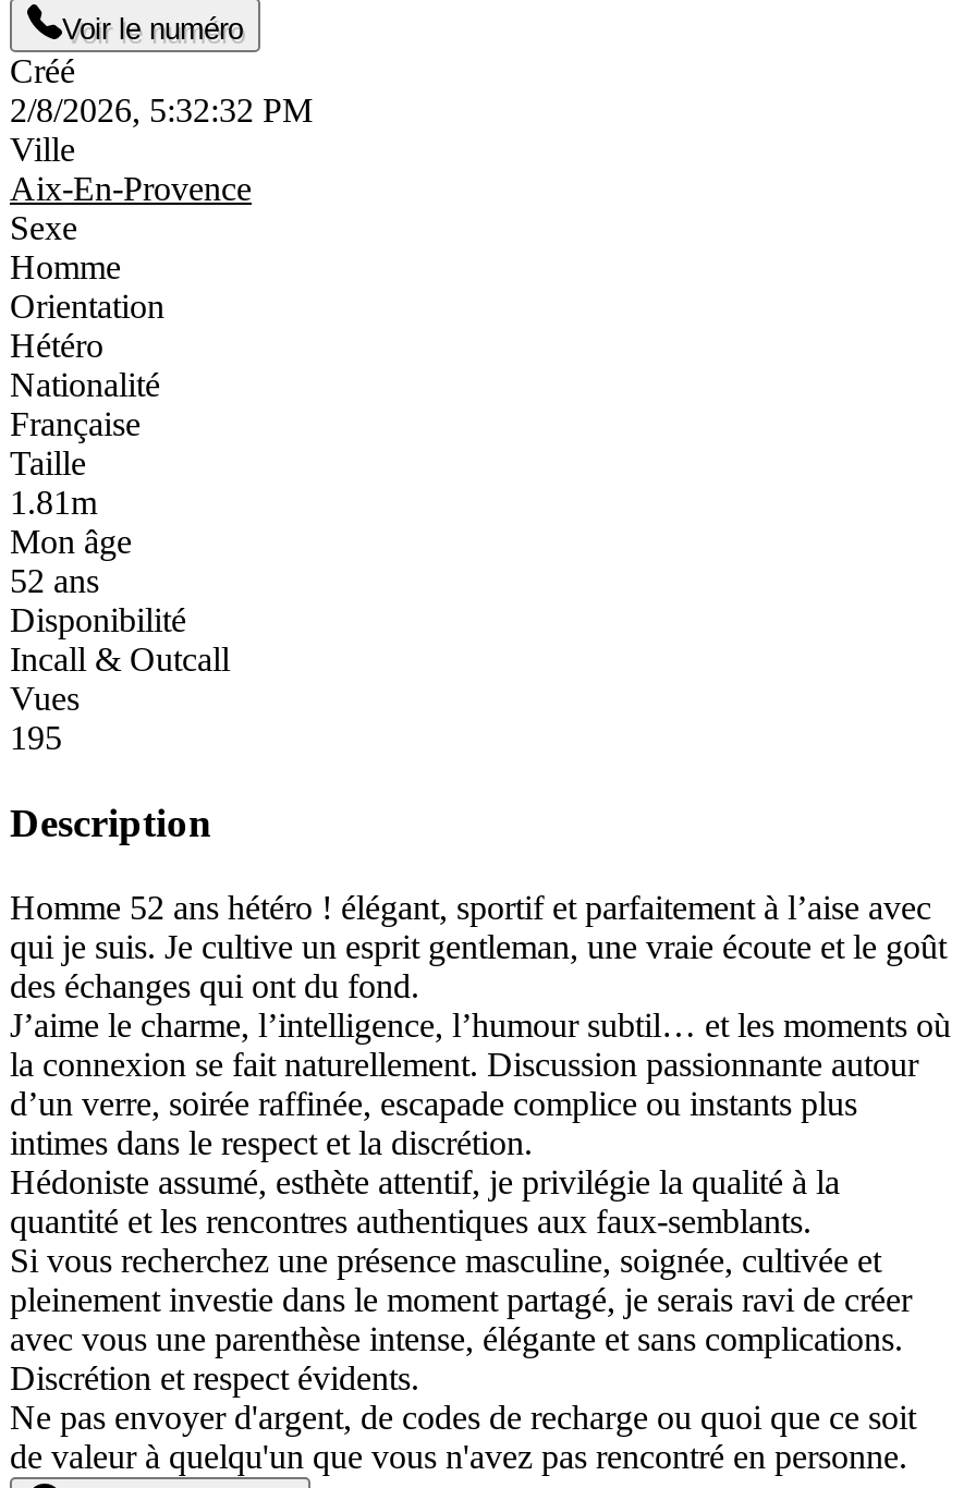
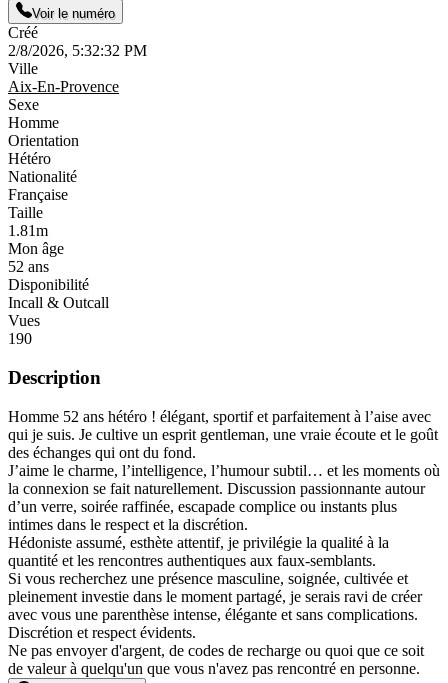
[10,720,62,757] 195 -> [8,330,32,347] 190

